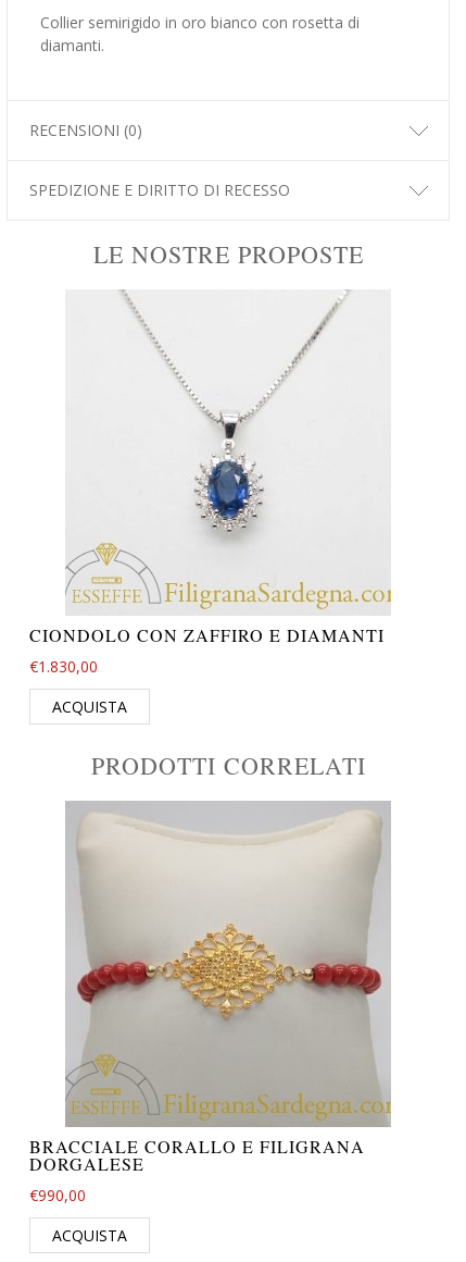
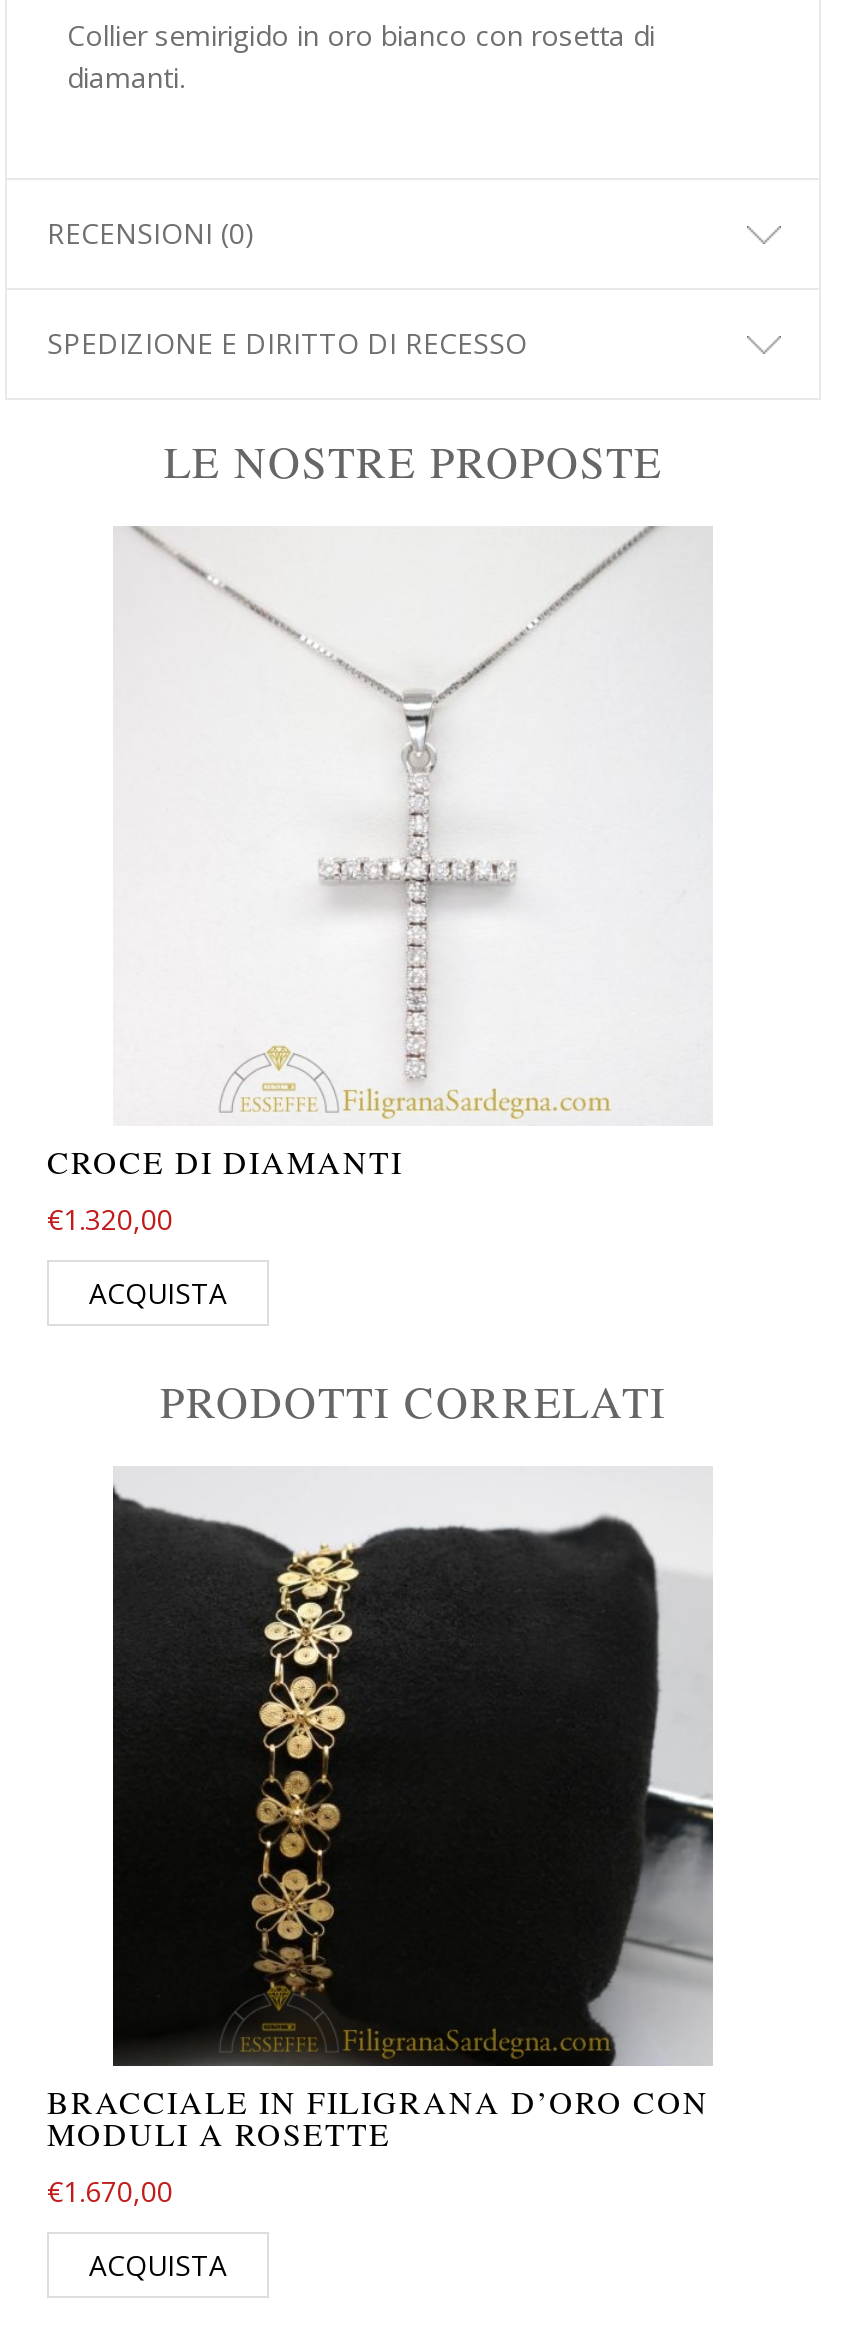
[29,289,392,677] [image] | CIONDOLO CON ZAFFIRO E DIAMANTI | €1.830,00 -> [47,526,713,1238] [image] | CROCE DI DIAMANTI | €1.320,00
[29,802,391,1205] [image] | BRACCIALE CORALLO E FILIGRANA | DORGALESE | €990,00 -> [47,1470,715,2210] [image] | BRACCIALE IN FILIGRANA D’ORO CON | MODULI A ROSETTE | €1.670,00

